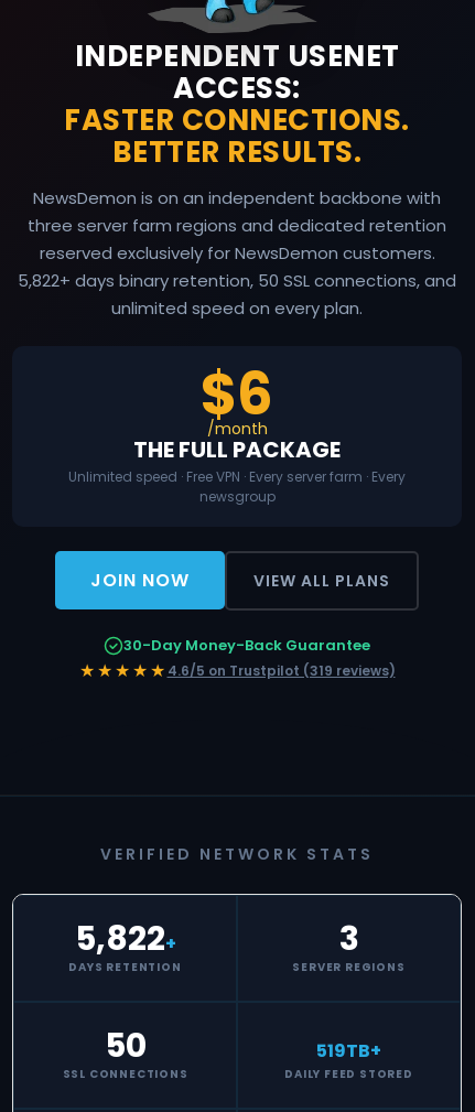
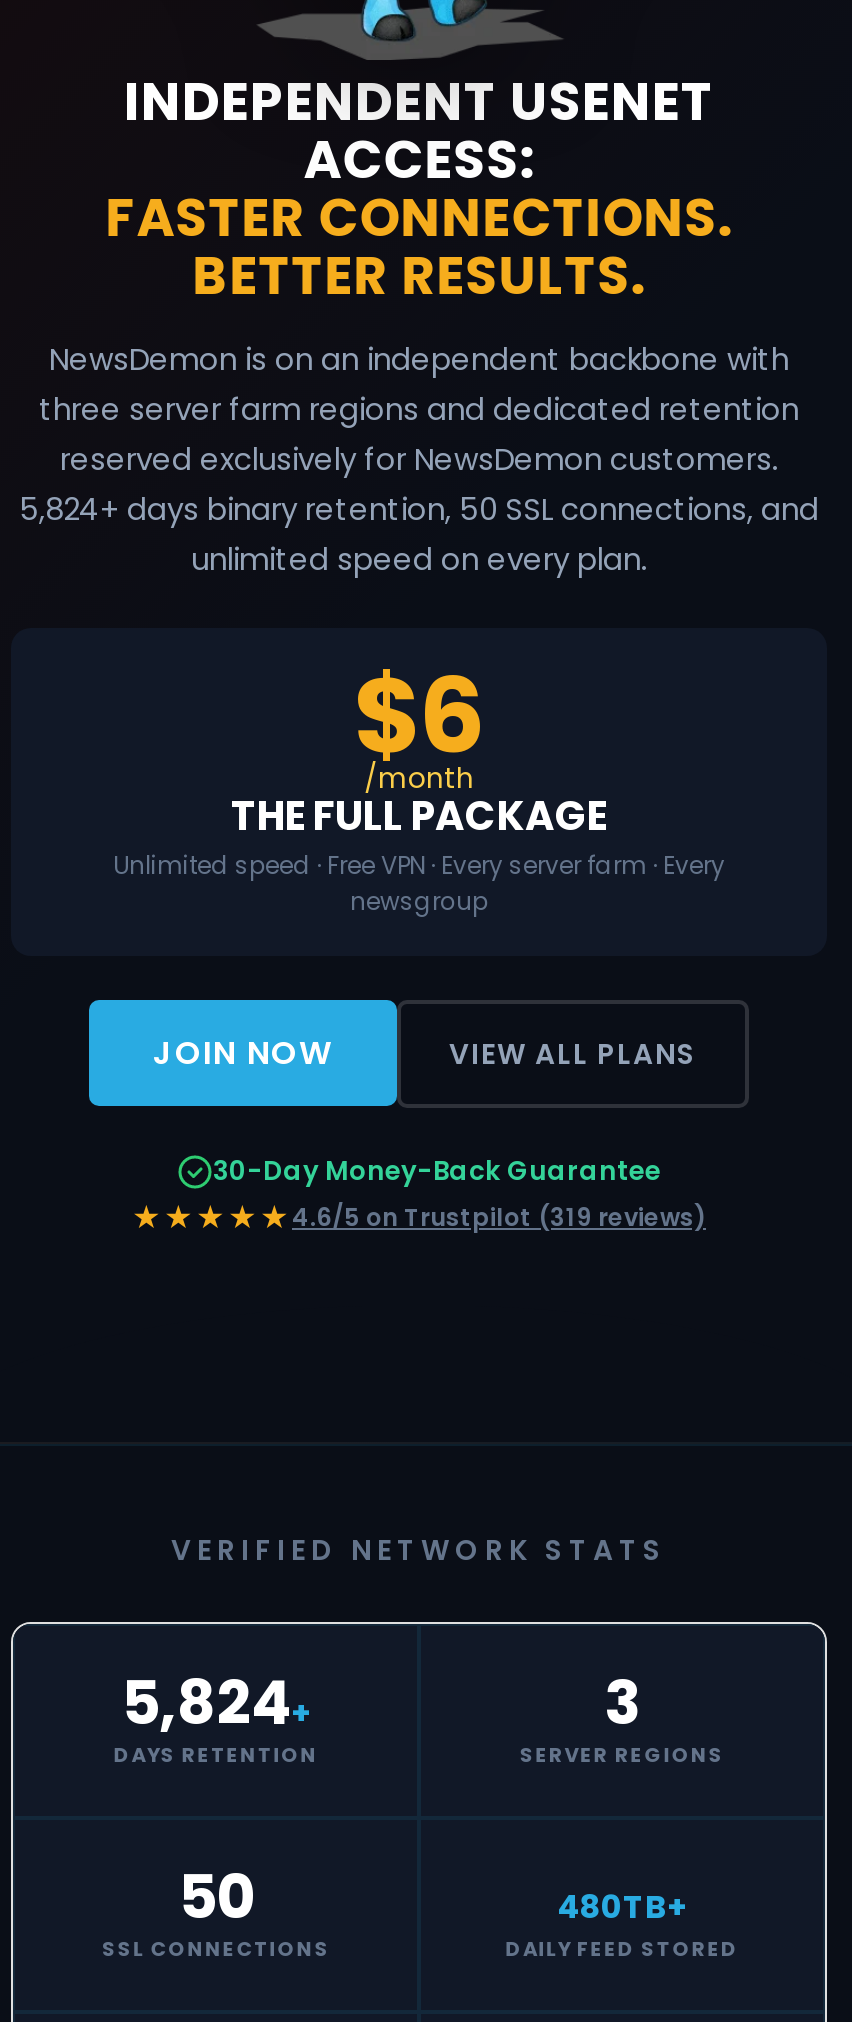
[18,268,456,292] 5,822+ days binary retention, 50 SSL connections, and -> [19,487,819,529] 5,824+ days binary retention, 50 SSL connections, and
[74,915,176,962] 5,822+ -> [121,1661,311,1745] 5,824+
[316,1038,381,1063] 519TB+ -> [557,1883,687,1929] 480TB+

